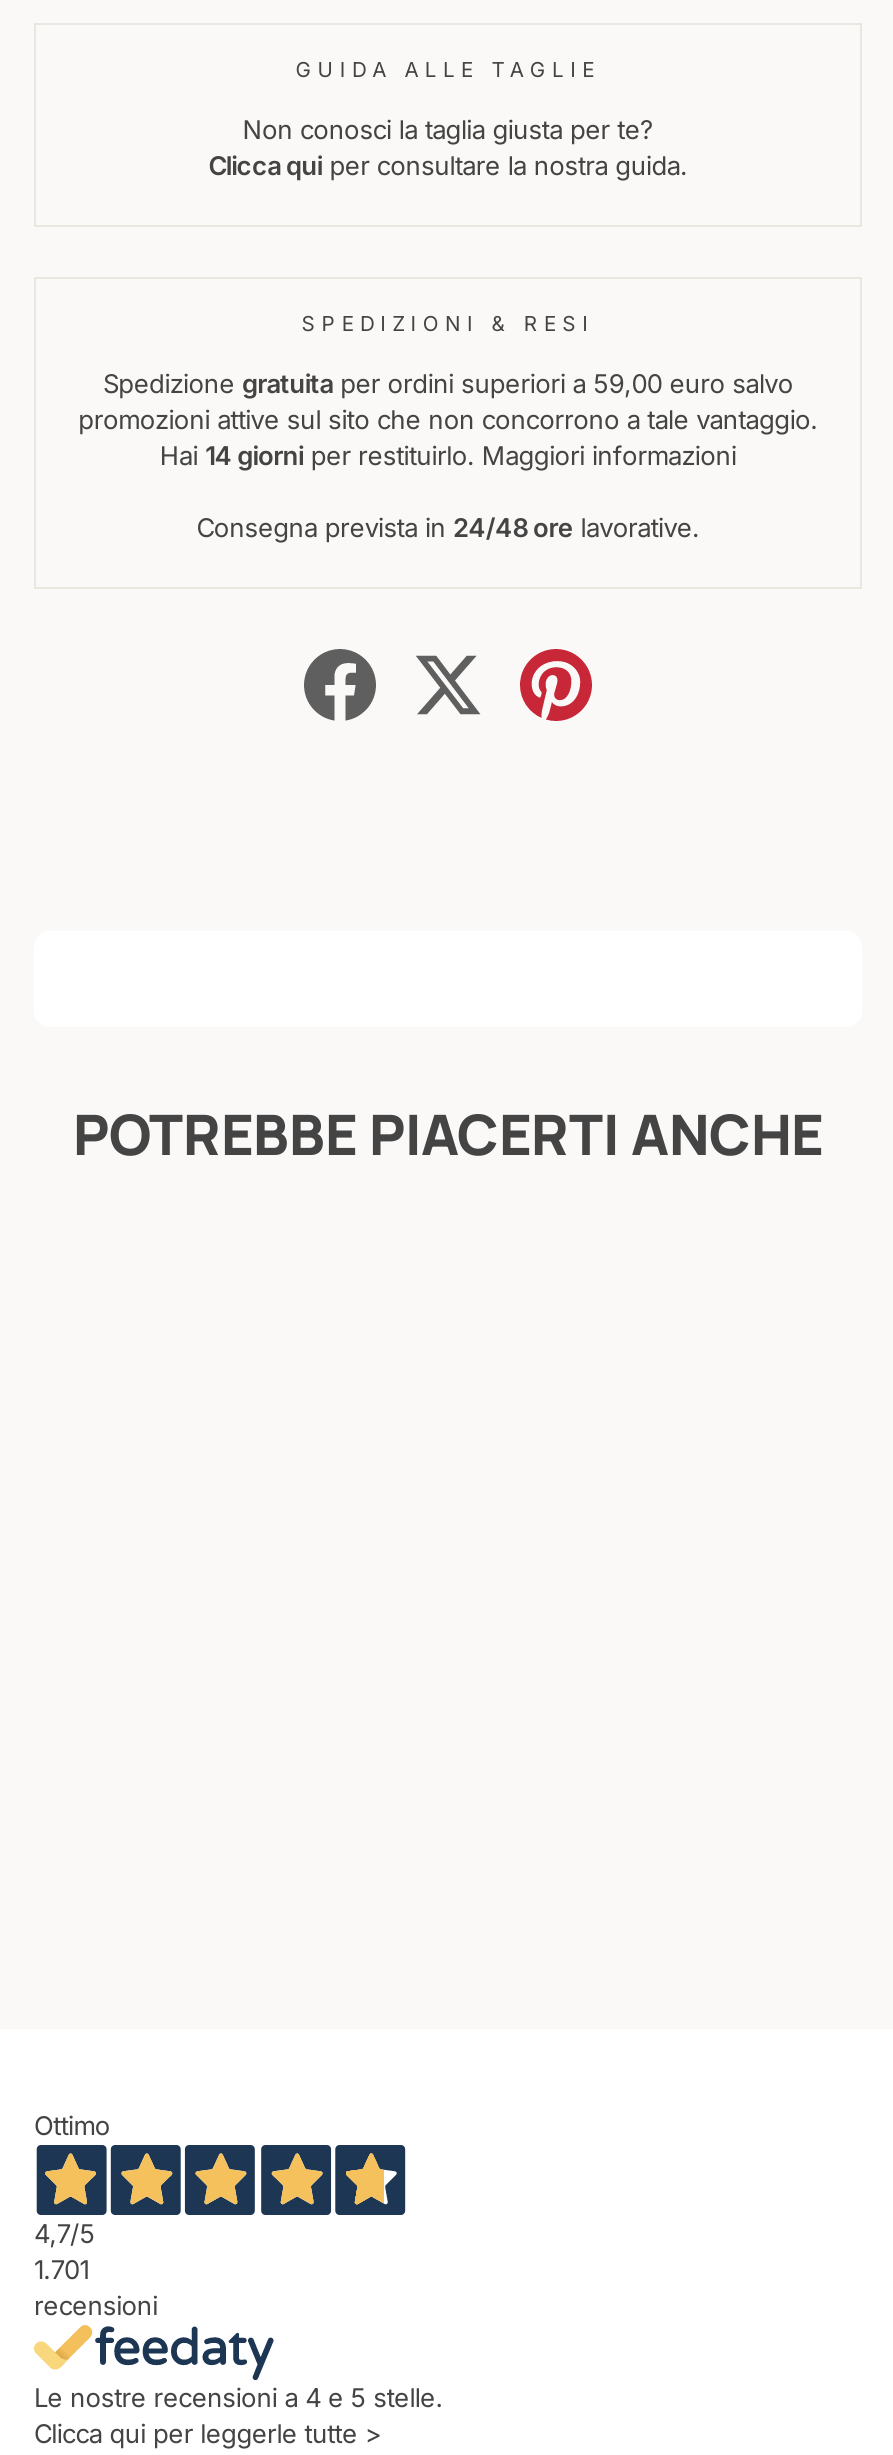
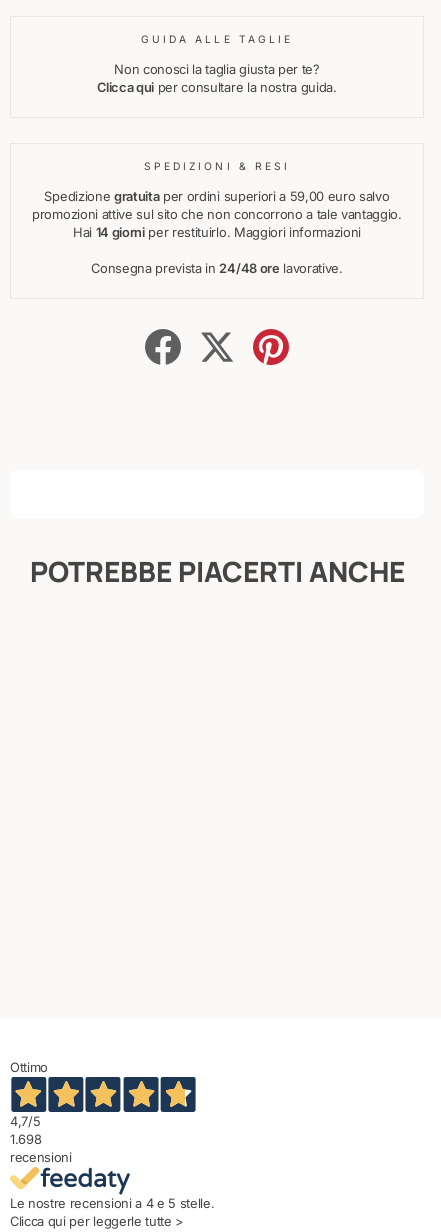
[34,2254,89,2284] 1.701 -> [10,1132,41,1147] 1.698

